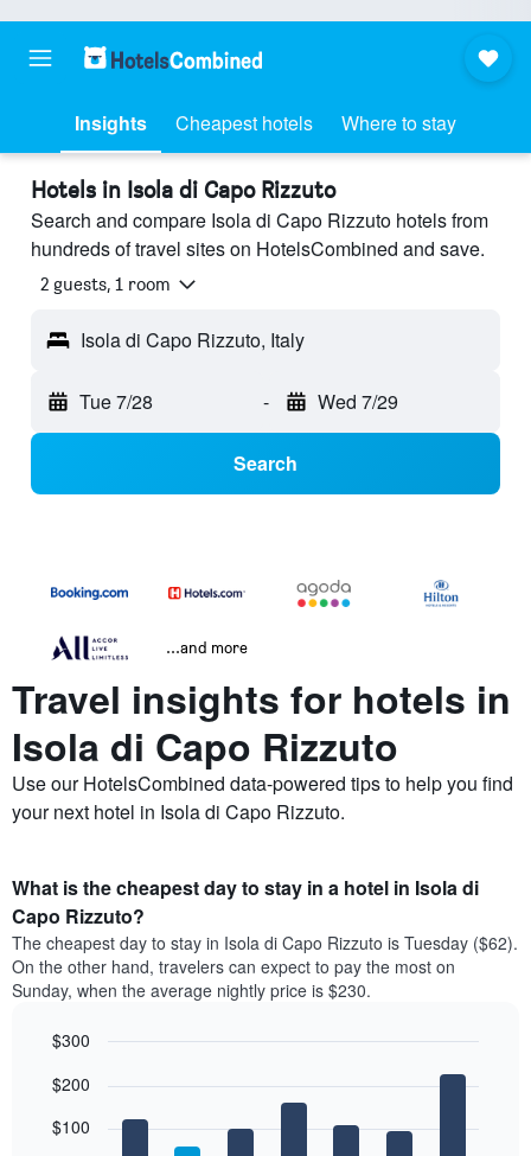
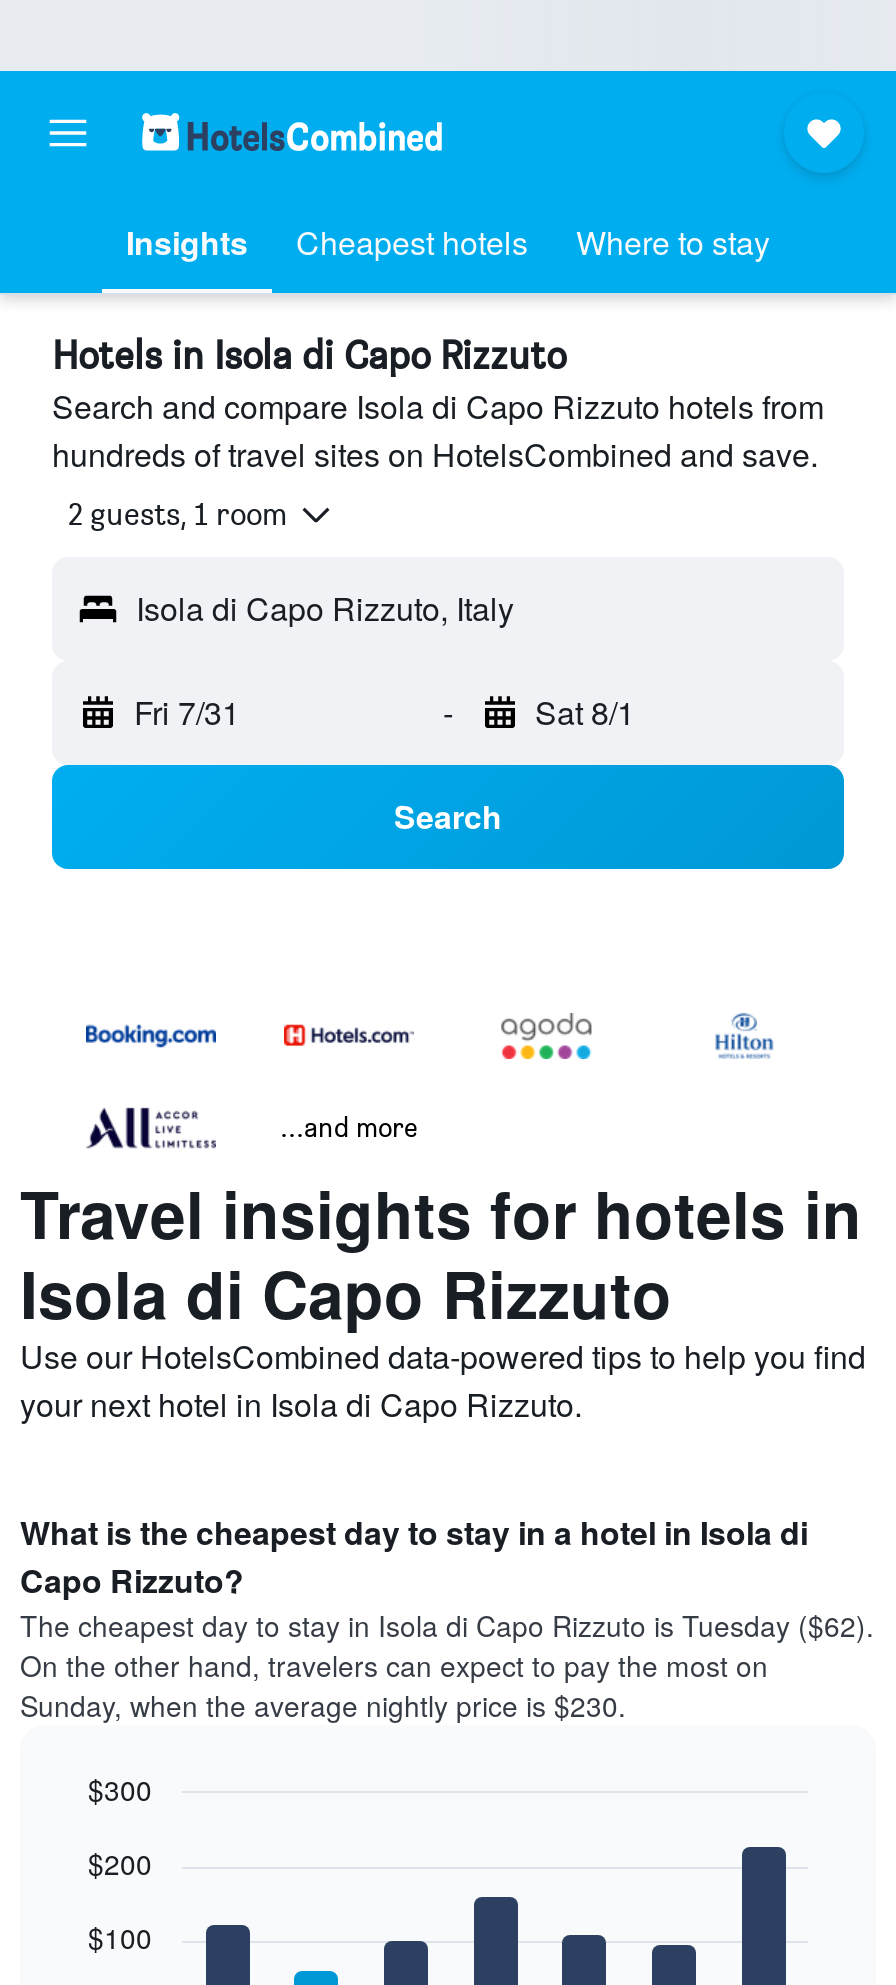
[79,388,153,415] Tue 7/28 -> [134,689,240,735] Fri 7/31
[317,388,398,415] Wed 7/29 -> [535,689,635,735] Sat 8/1

